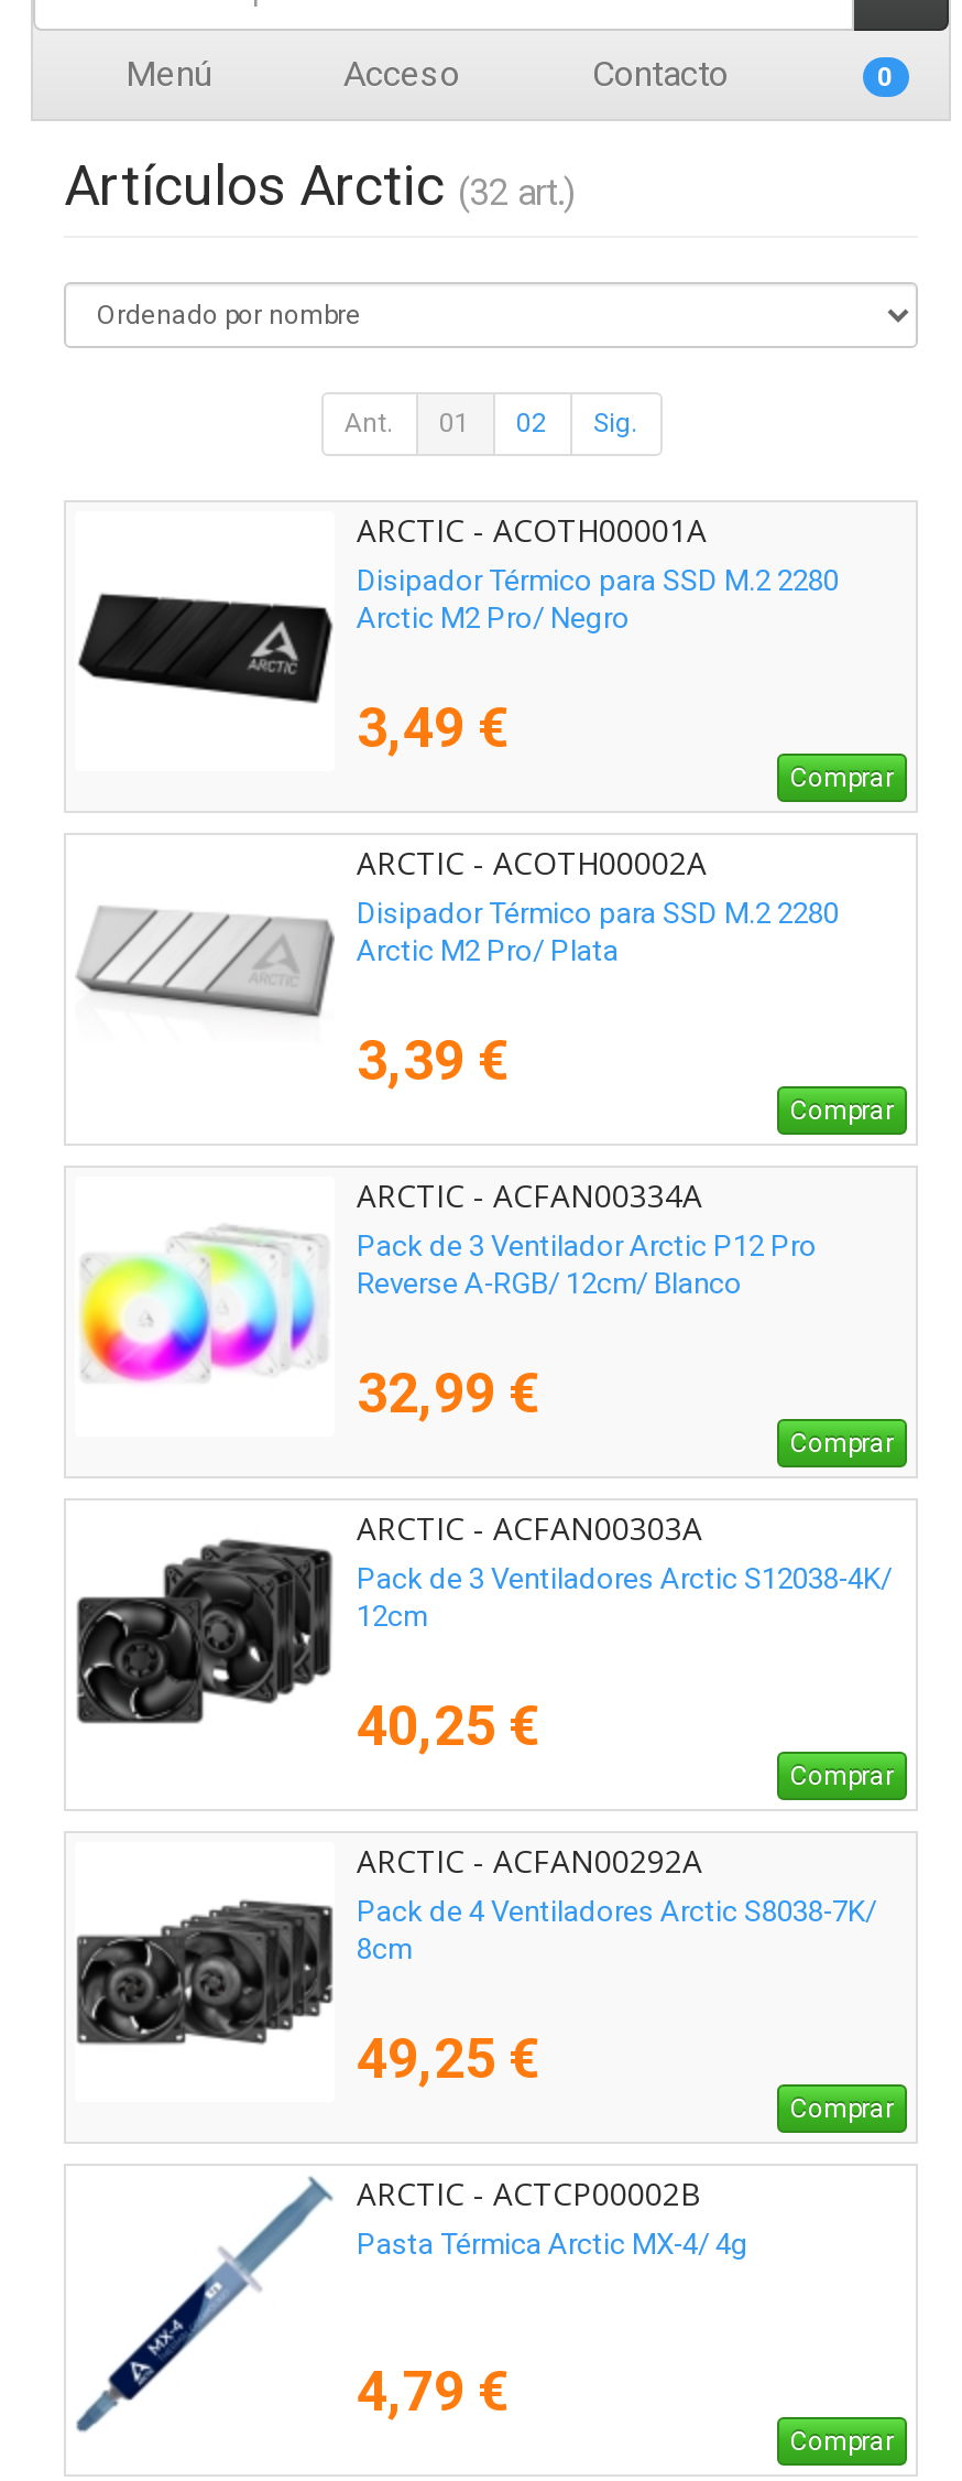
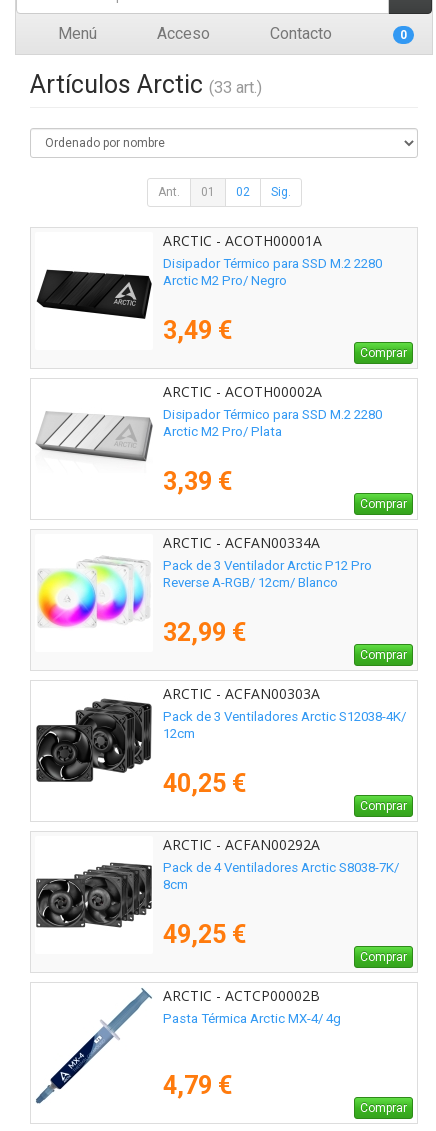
[64,154,575,218] Artículos Arctic (32 art.) -> [30,70,262,99] Artículos Arctic (33 art.)

